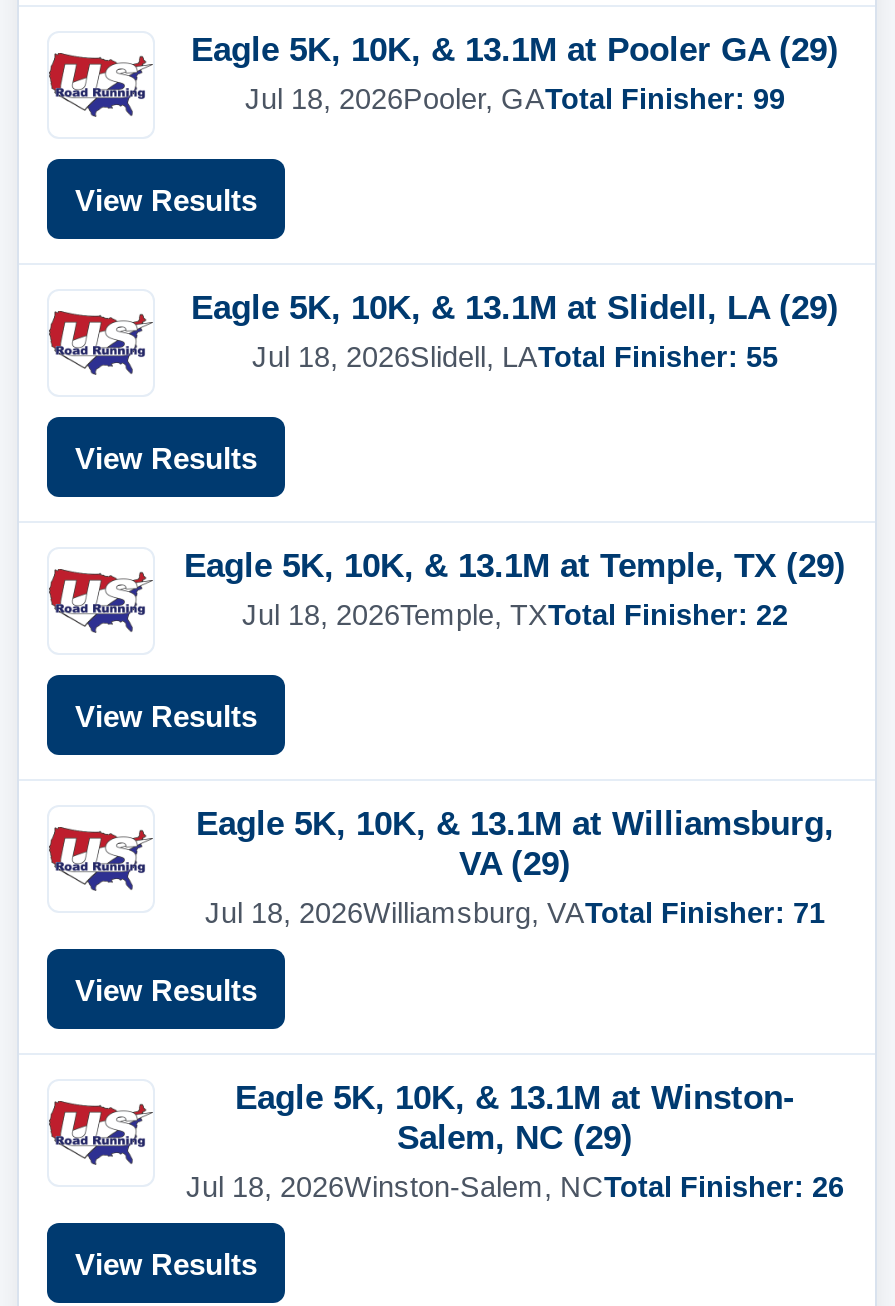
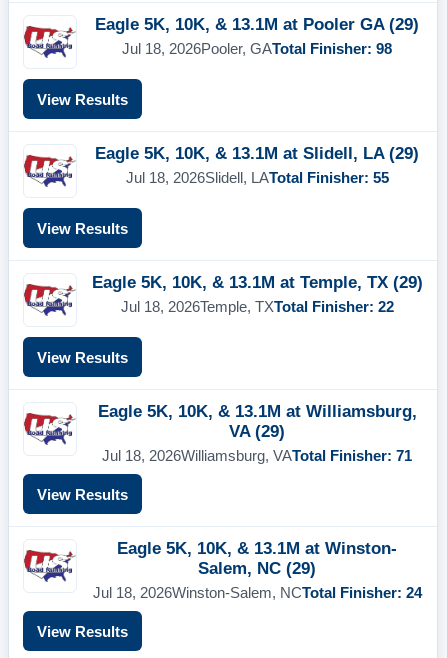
[245,83,785,115] Jul 18, 2026Pooler, GATotal Finisher: 99 -> [122,41,392,57] Jul 18, 2026Pooler, GATotal Finisher: 98
[186,1171,844,1203] Jul 18, 2026Winston-Salem, NCTotal Finisher: 26 -> [92,585,421,601] Jul 18, 2026Winston-Salem, NCTotal Finisher: 24

